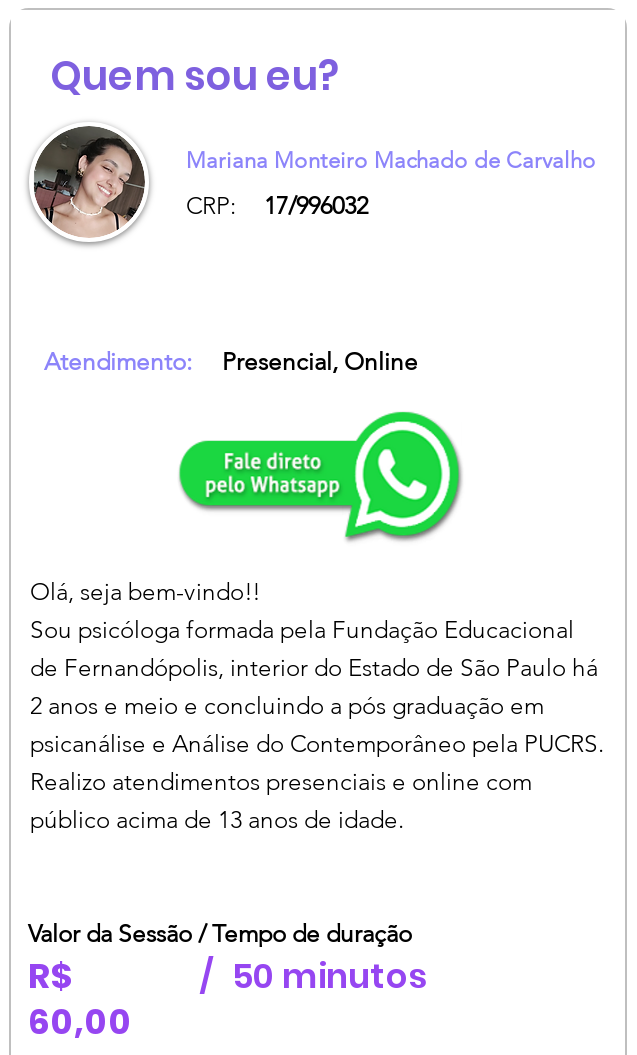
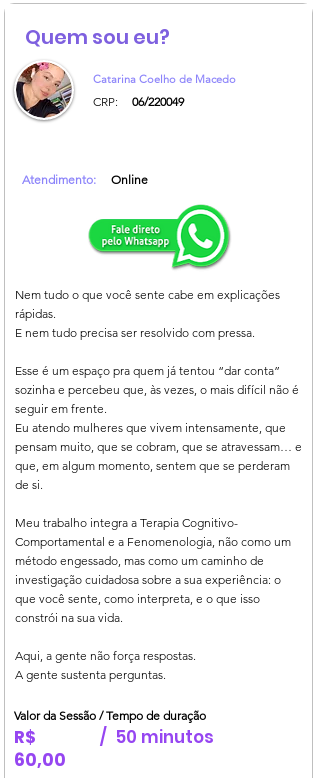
[33,124,596,238] [image] | Mariana Monteiro Machado de Carvalho -> [16,62,235,119] [image] | Catarina Coelho de Macedo
[186,189,368,219] CRP: 17/996032 -> [92,94,183,109] CRP: 06/220049
[222,345,418,375] Presencial, Online -> [110,172,147,187] Online
[30,575,604,833] Olá, seja bem-vindo!! | Sou psicóloga formada pela Fundação Educacional | de Fernandópolis, interior do Estado de São Paulo há | 2 anos e meio e concluindo a pós graduação em | psicanálise e Análise do Contemporâneo pela PUCRS. | Realizo atendimentos presenciais e online com | público acima de 13 anos de idade. -> [14,287,301,682] Nem tudo o que você sente cabe em explicações | rápidas. | E nem tudo precisa ser resolvido com pressa. | Esse é um espaço pra quem já tentou “dar conta” | sozinha e percebeu que, às vezes, o mais difícil não é | seguir em frente. | Eu atendo mulheres que vivem intensamente, que | pensam muito, que se cobram, que se atravessam… e | que, em algum momento, sentem que se perderam | de si. | Meu trabalho integra a Terapia Cognitivo- | Comportamental e a Fenomenologia, não como um | método engessado, mas como um caminho de | investigação cuidadosa sobre a sua experiência: o | que você sente, como interpreta, e o que isso | constrói na sua vida. | Aqui, a gente não força respostas. | A gente sustenta perguntas.

